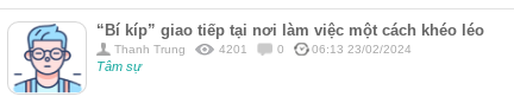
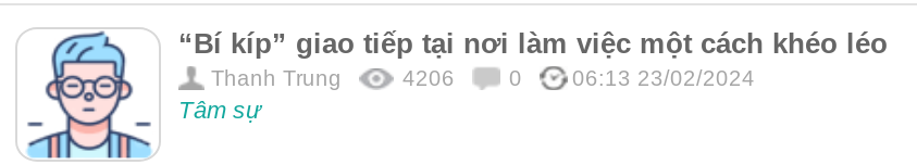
[219,43,247,56] 4201 -> [402,67,455,91] 4206

